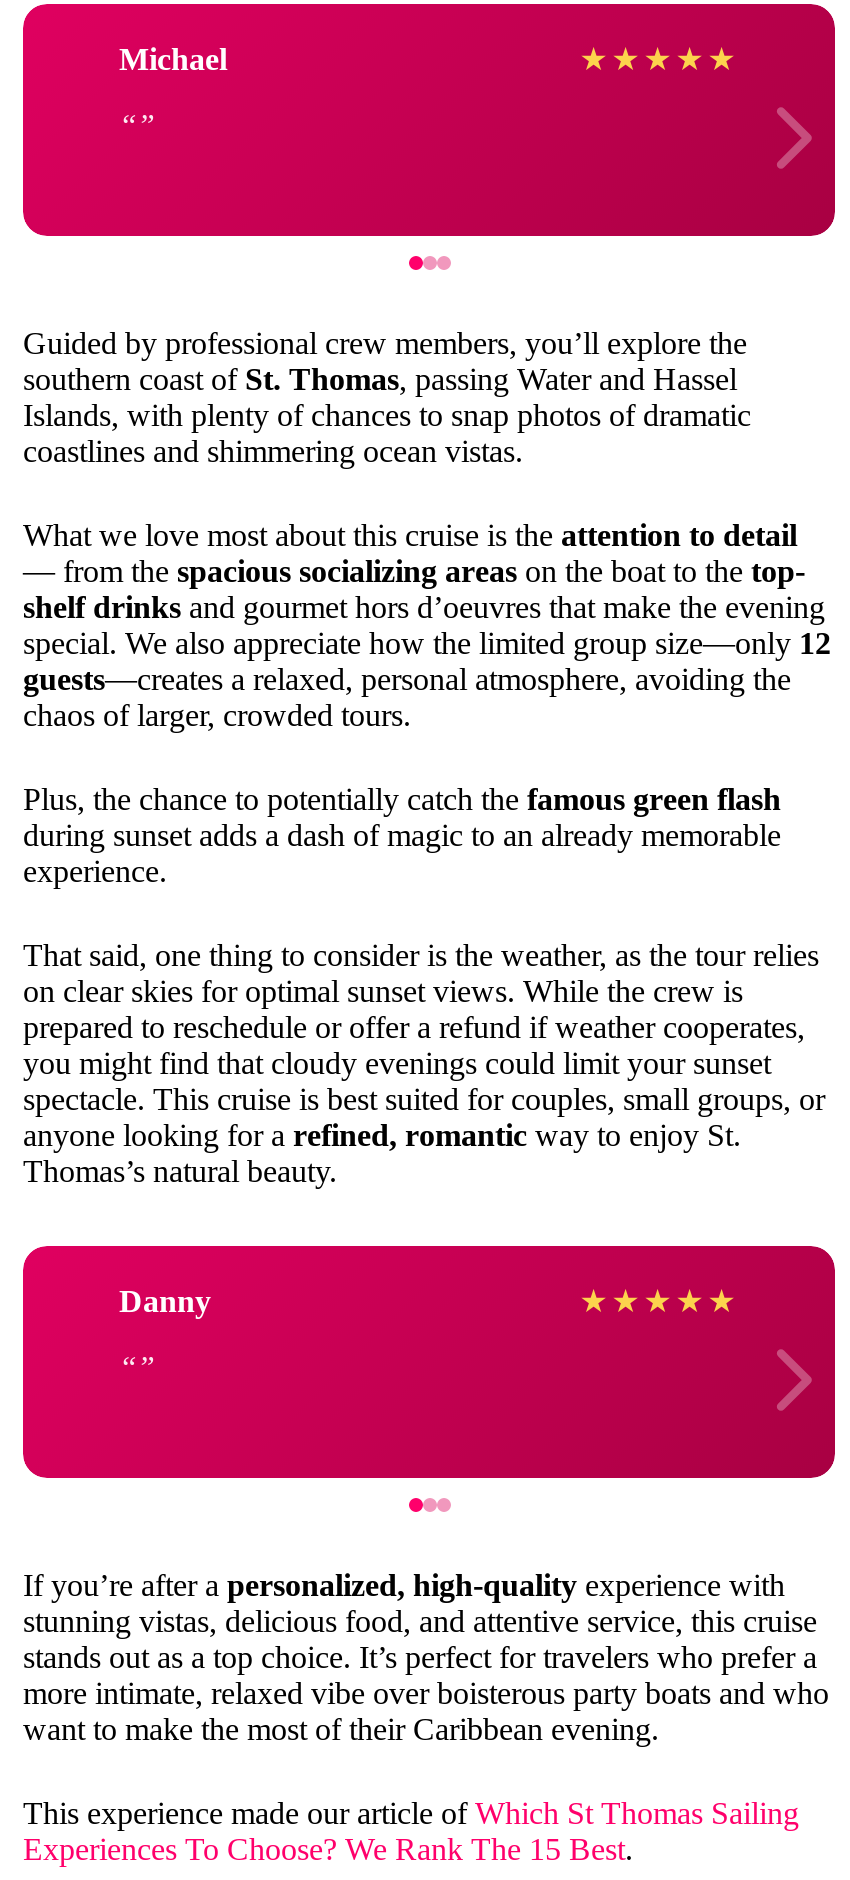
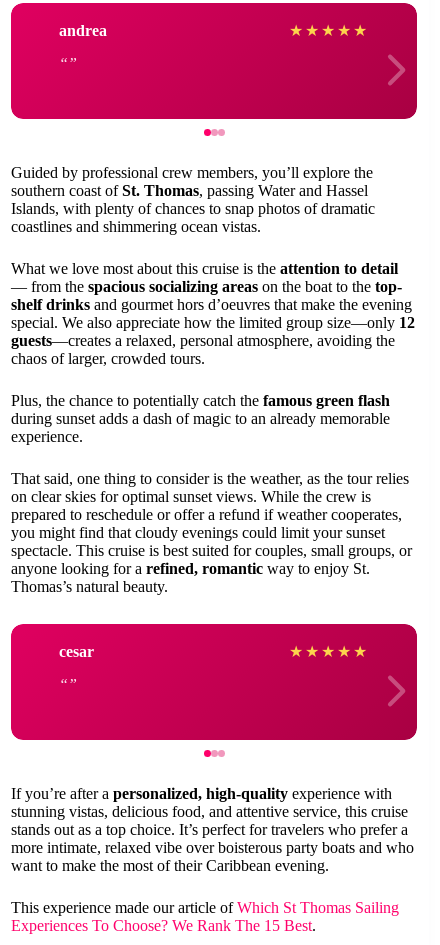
[119,41,227,75] Michael -> [59,21,107,38] andrea
[119,1283,211,1317] Danny -> [59,642,94,659] cesar

